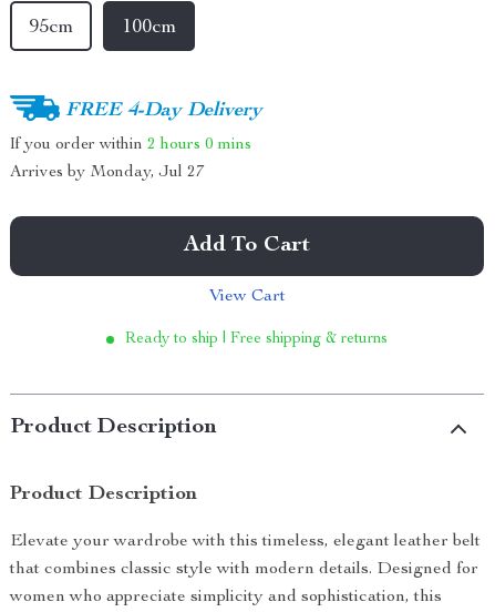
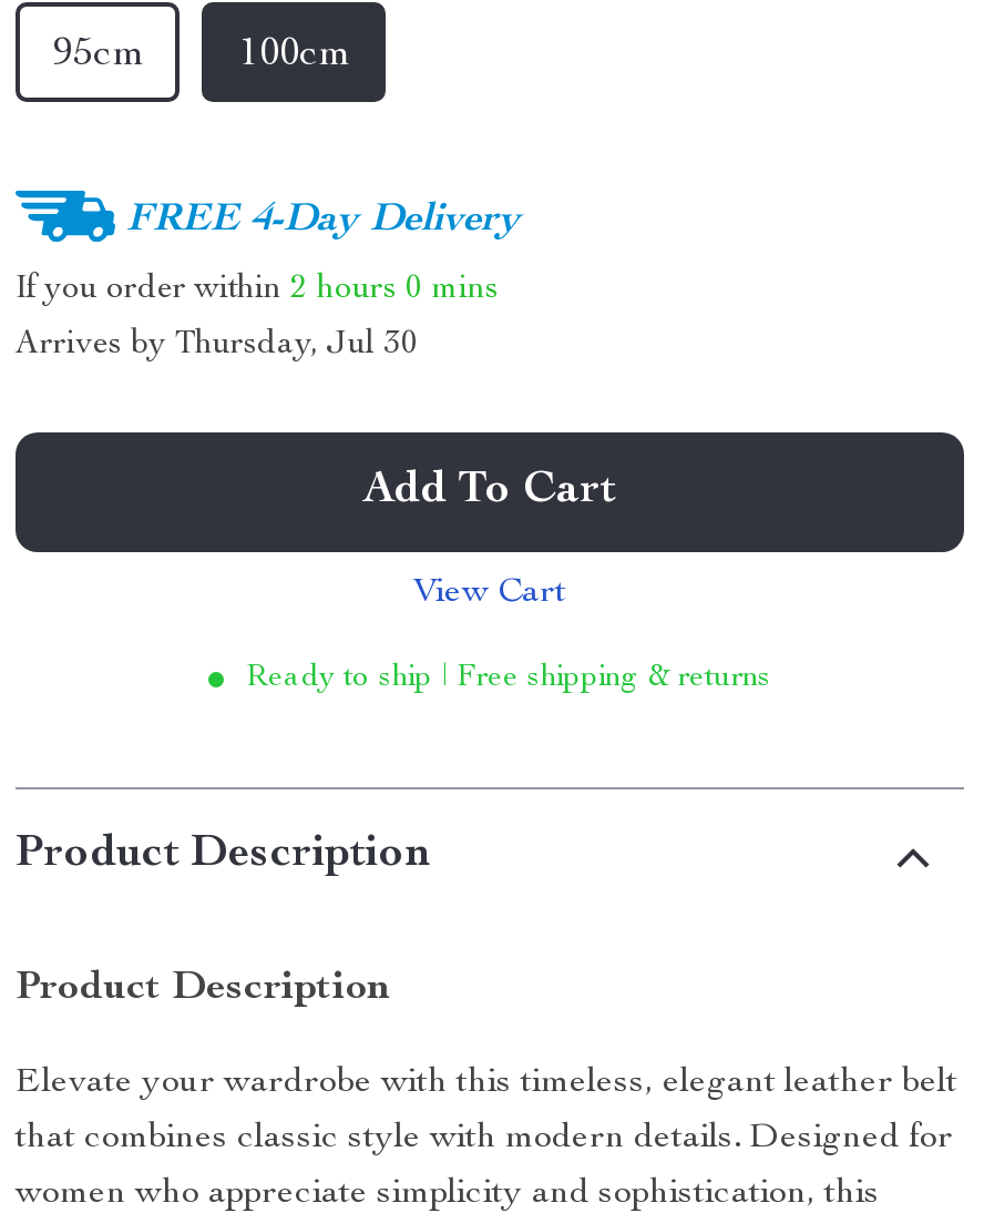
[10,164,205,181] Arrives by Monday, Jul 27 -> [16,328,419,361] Arrives by Thursday, Jul 30

